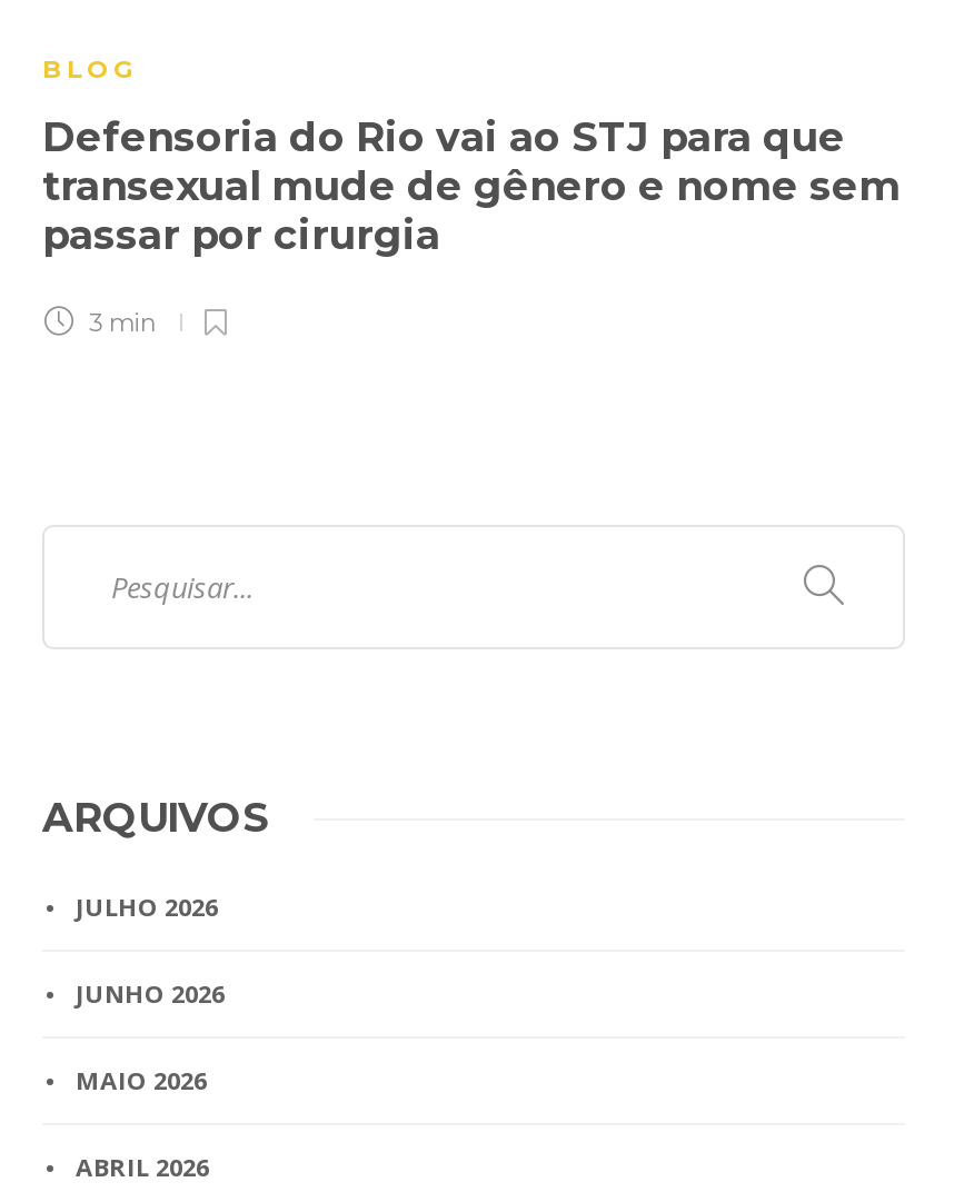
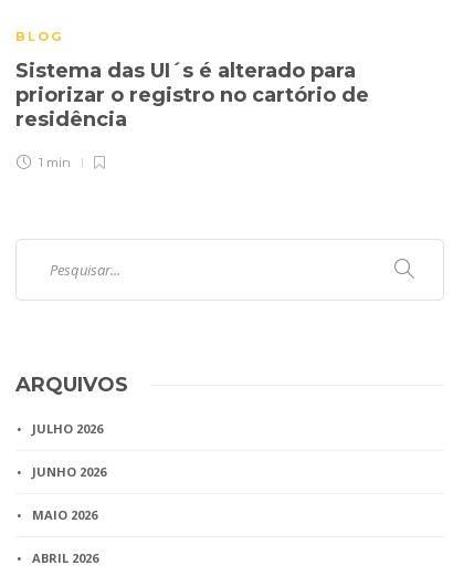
[42,114,901,261] Defensoria do Rio vai ao STJ para que | transexual mude de gênero e nome sem | passar por cirurgia -> [15,59,369,132] Sistema das UI´s é alterado para | priorizar o registro no cartório de | residência
[82,308,158,339] 3 min -> [35,155,71,171] 1 min

